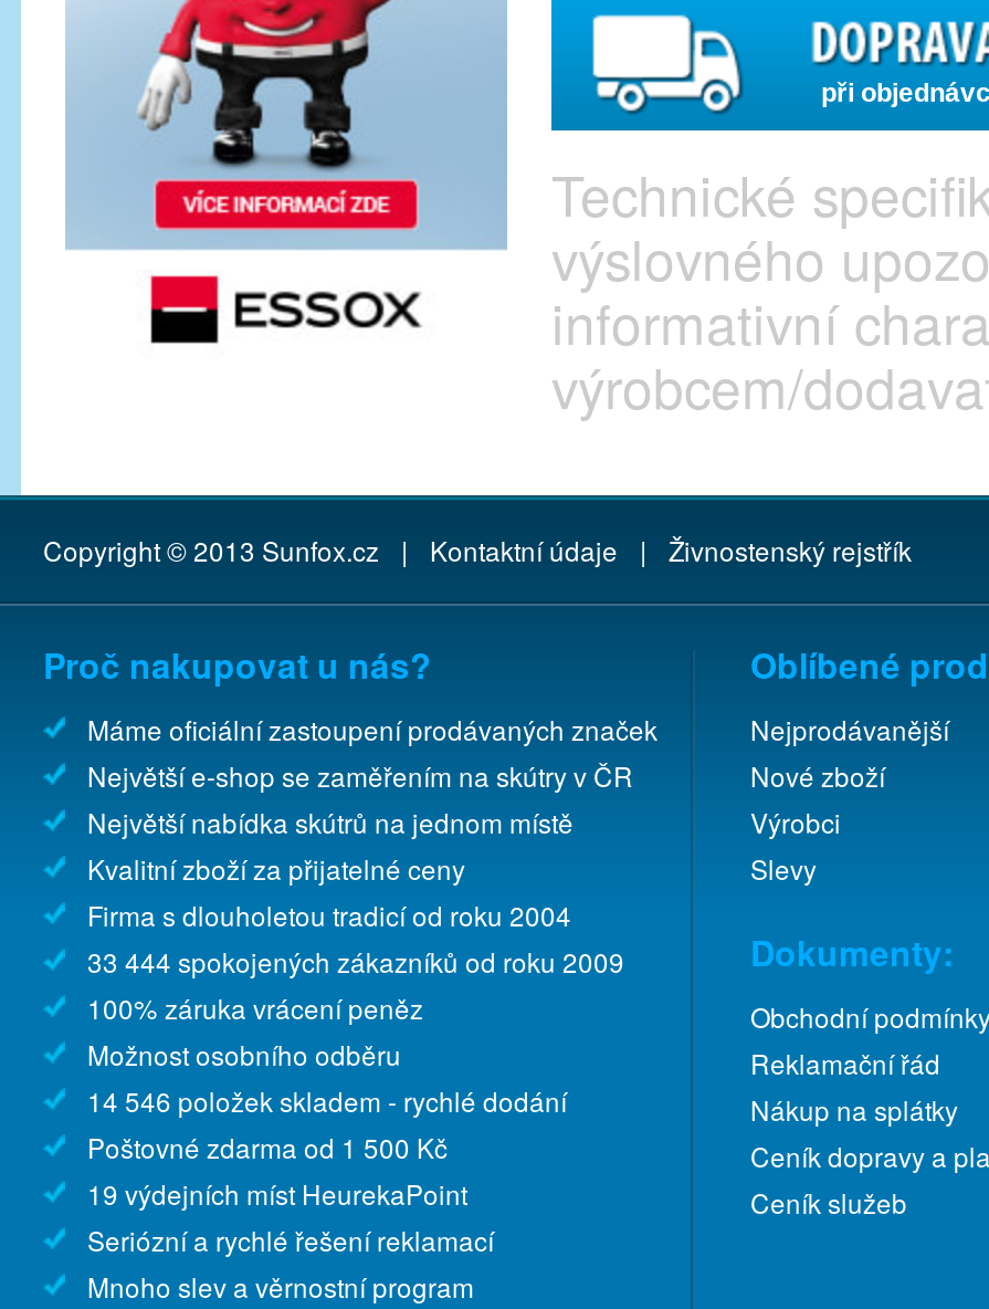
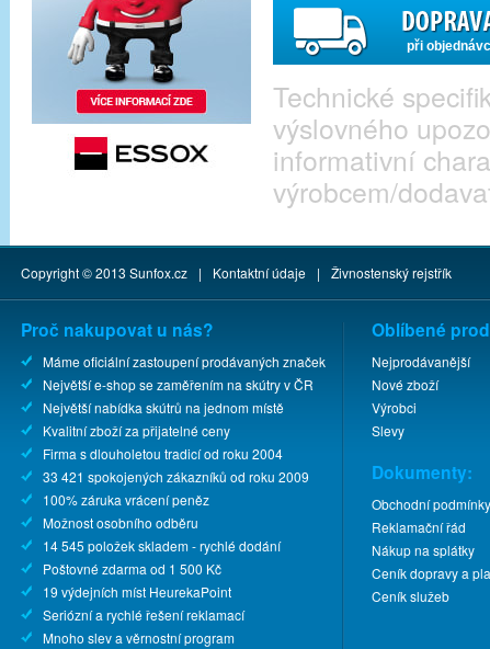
[87,942,624,979] 33 444 spokojených zákazníků od roku 2009 -> [43,467,309,485] 33 421 spokojených zákazníků od roku 2009
[87,1081,567,1118] 14 546 položek skladem - rychlé dodání -> [43,536,281,555] 14 545 položek skladem - rychlé dodání

